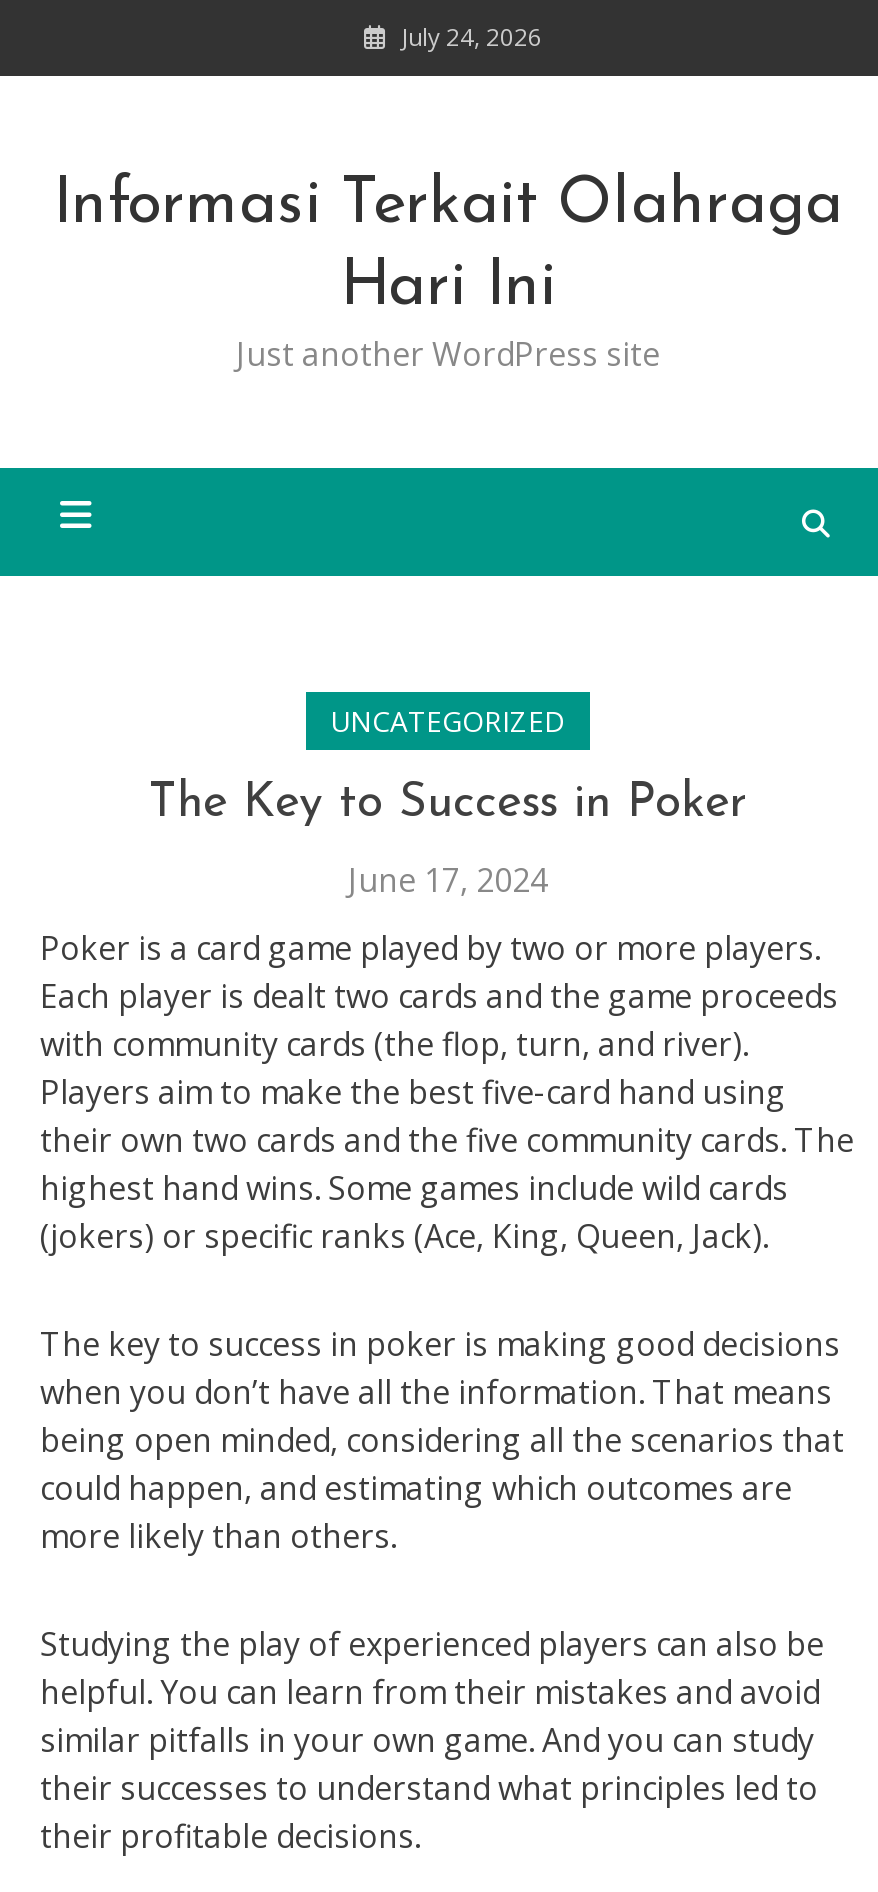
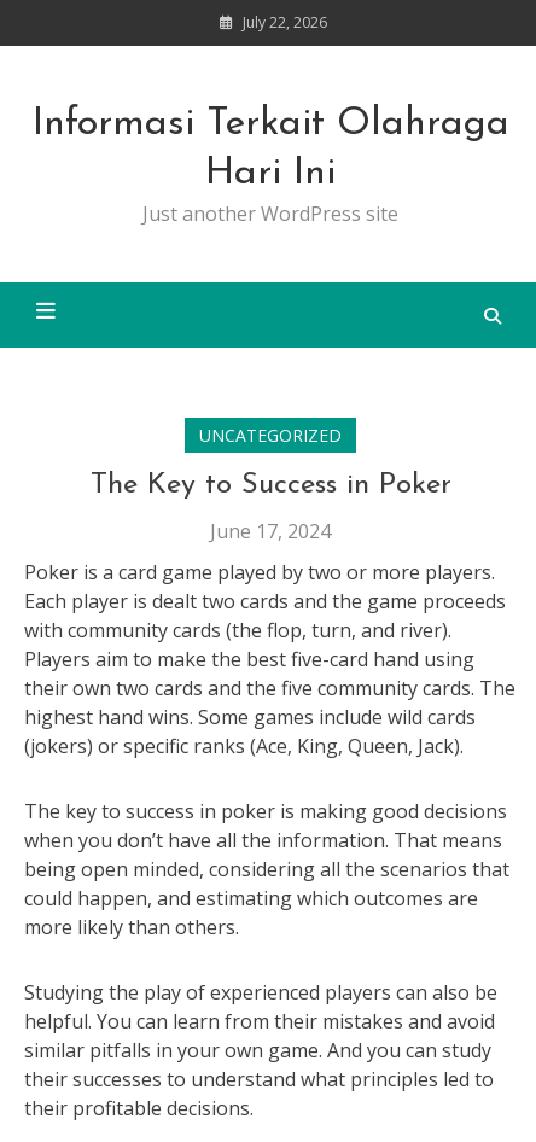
[396,20,542,54] July 24, 2026 -> [239,12,327,33] July 22, 2026

